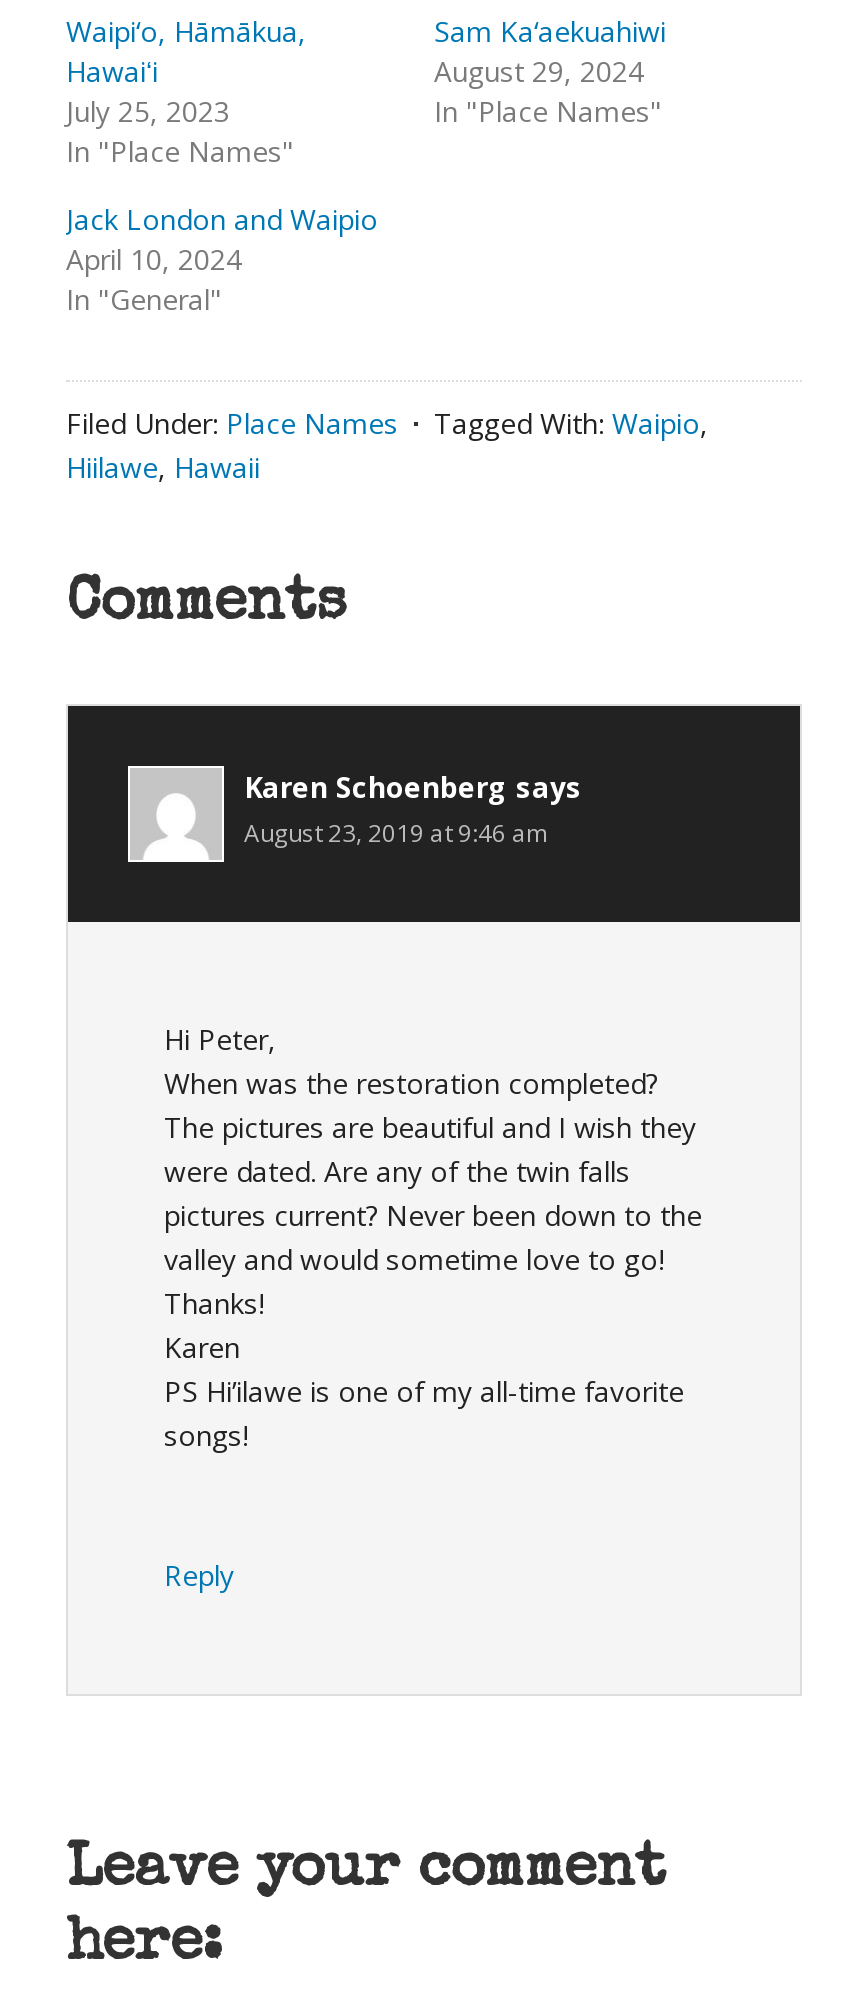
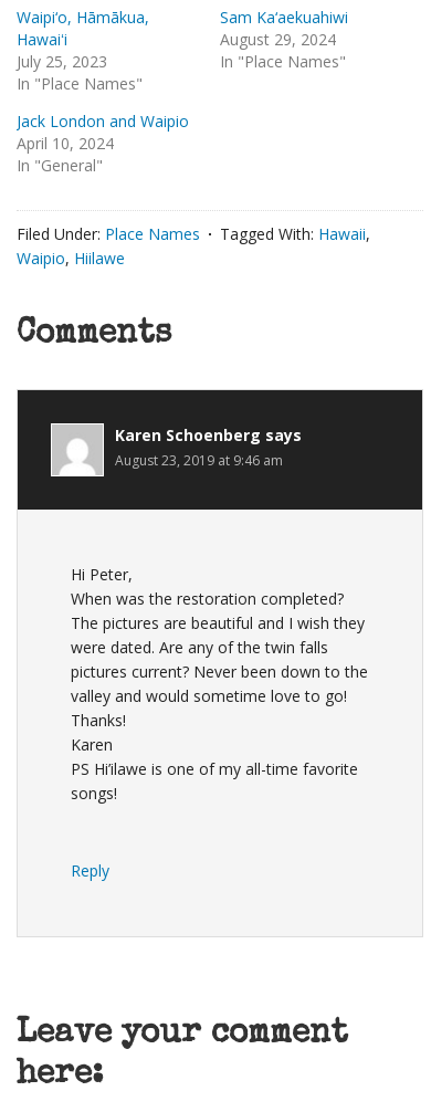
[66,405,708,487] Tagged With: Waipio, | Hiilawe, Hawaii -> [17,224,370,269] Tagged With: Hawaii, | Waipio, Hiilawe

